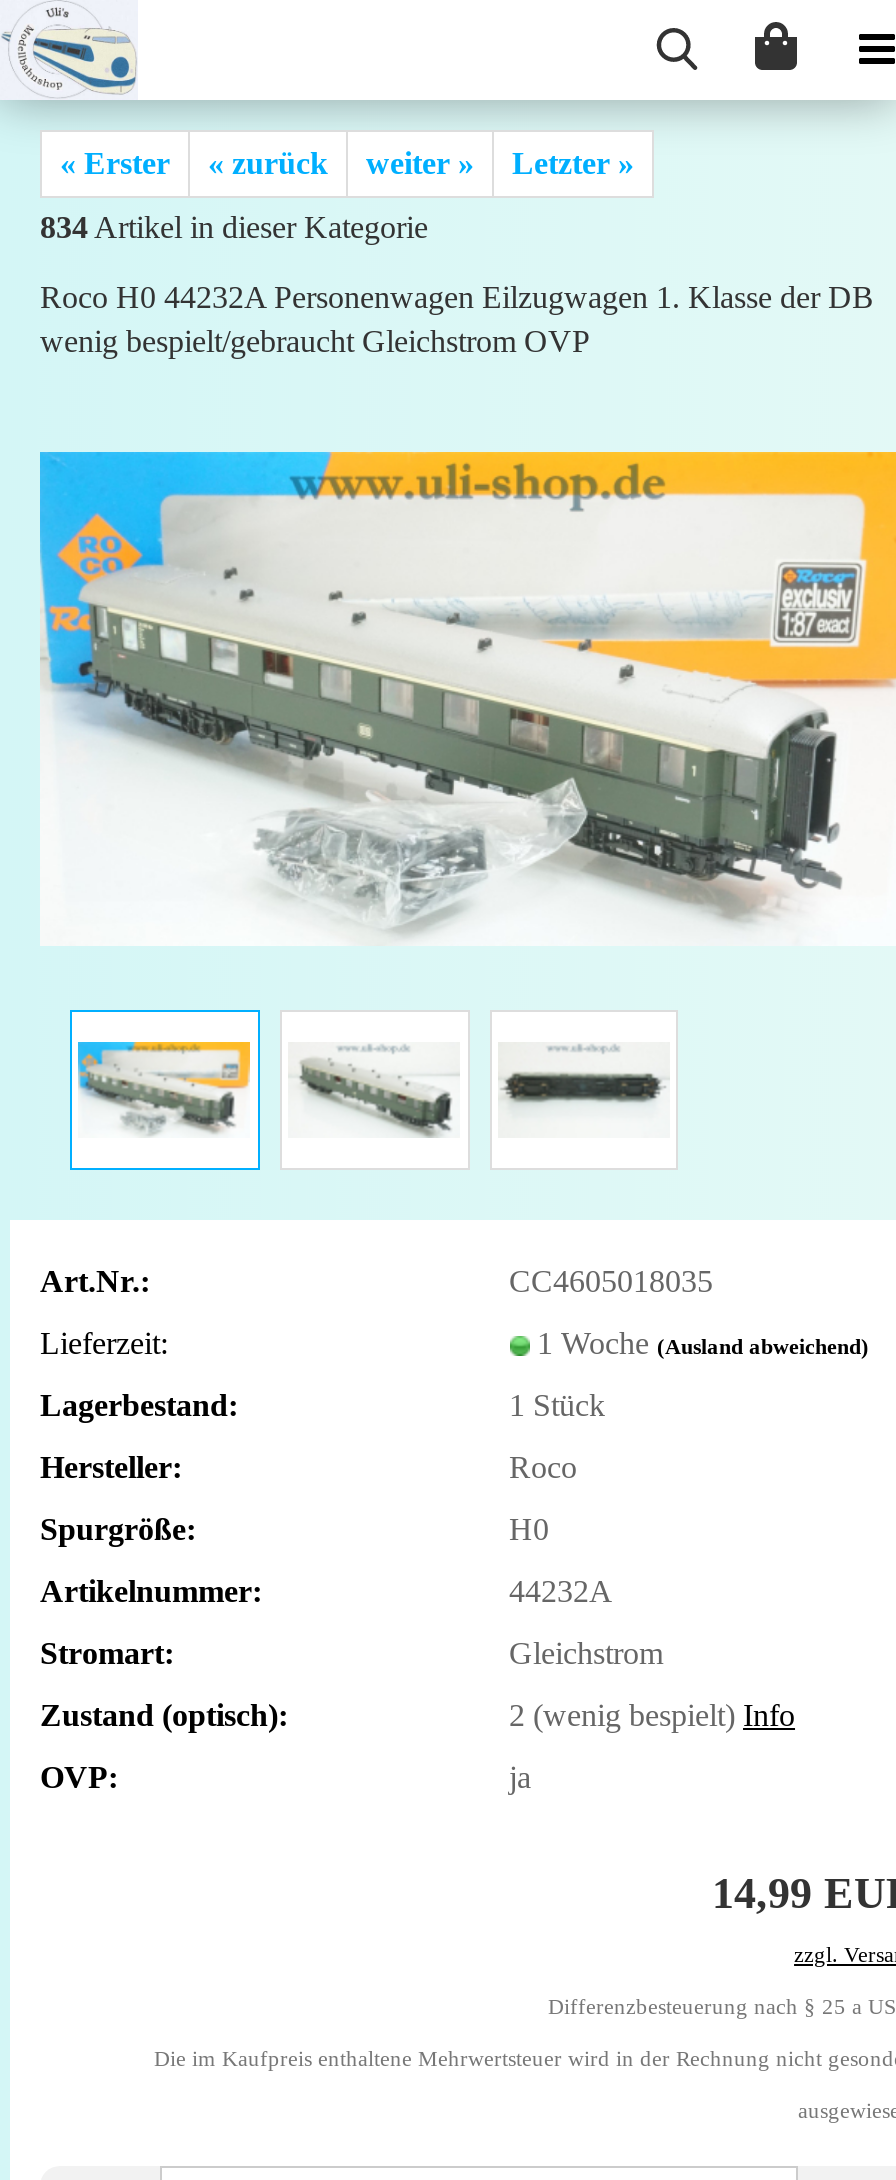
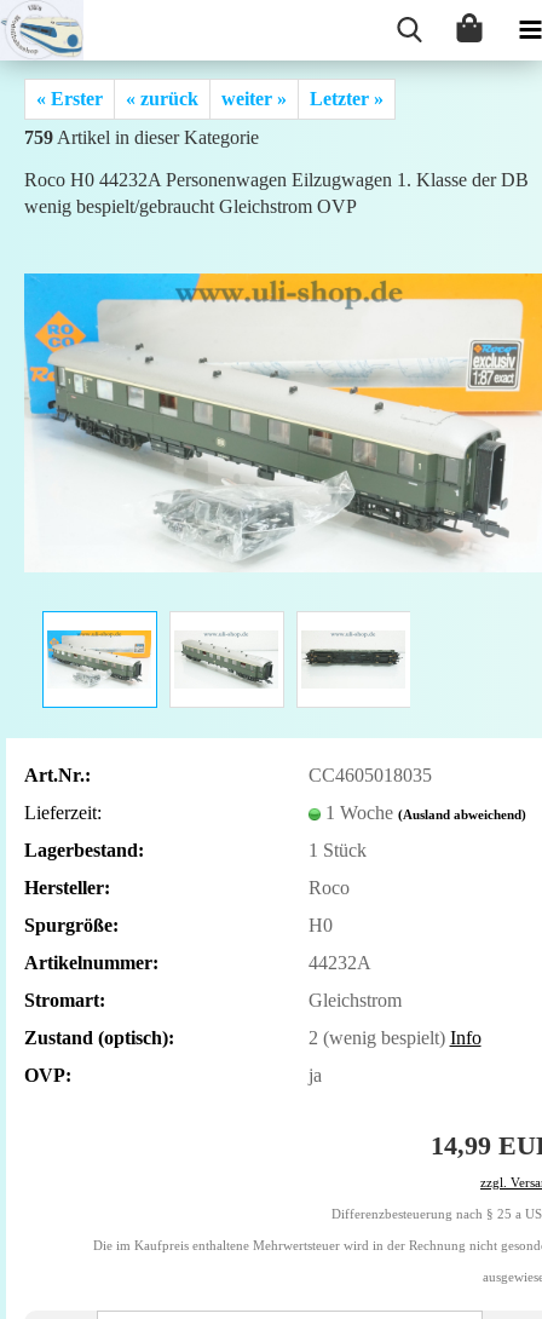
[40,210,428,244] 834 Artikel in dieser Kategorie -> [24,127,259,148] 759 Artikel in dieser Kategorie

